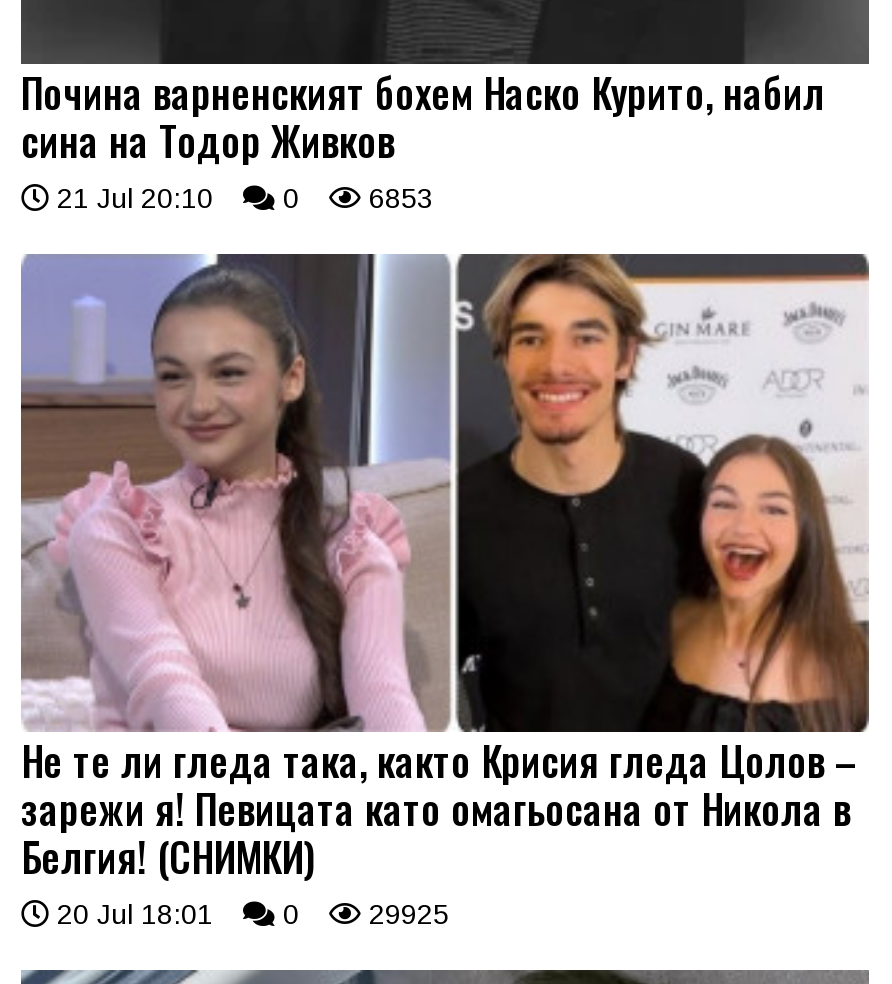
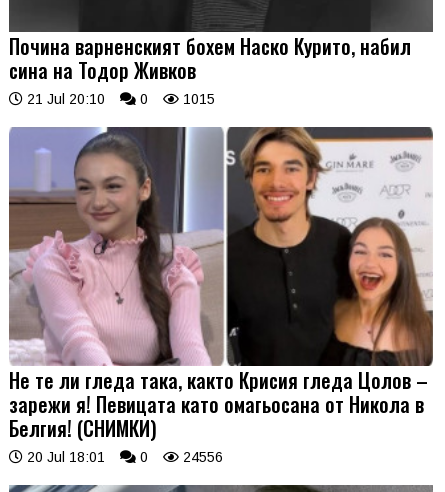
[49,182,433,214] 21 Jul 20:10 0 6853 -> [23,91,215,107] 21 Jul 20:10 0 1015
[49,897,449,929] 20 Jul 18:01 0 29925 -> [23,448,223,464] 20 Jul 18:01 0 24556

